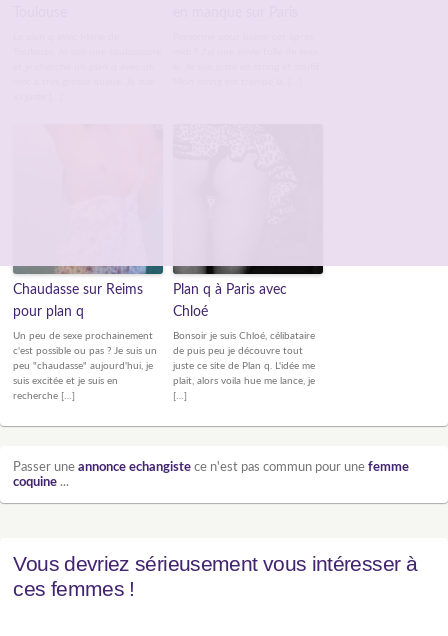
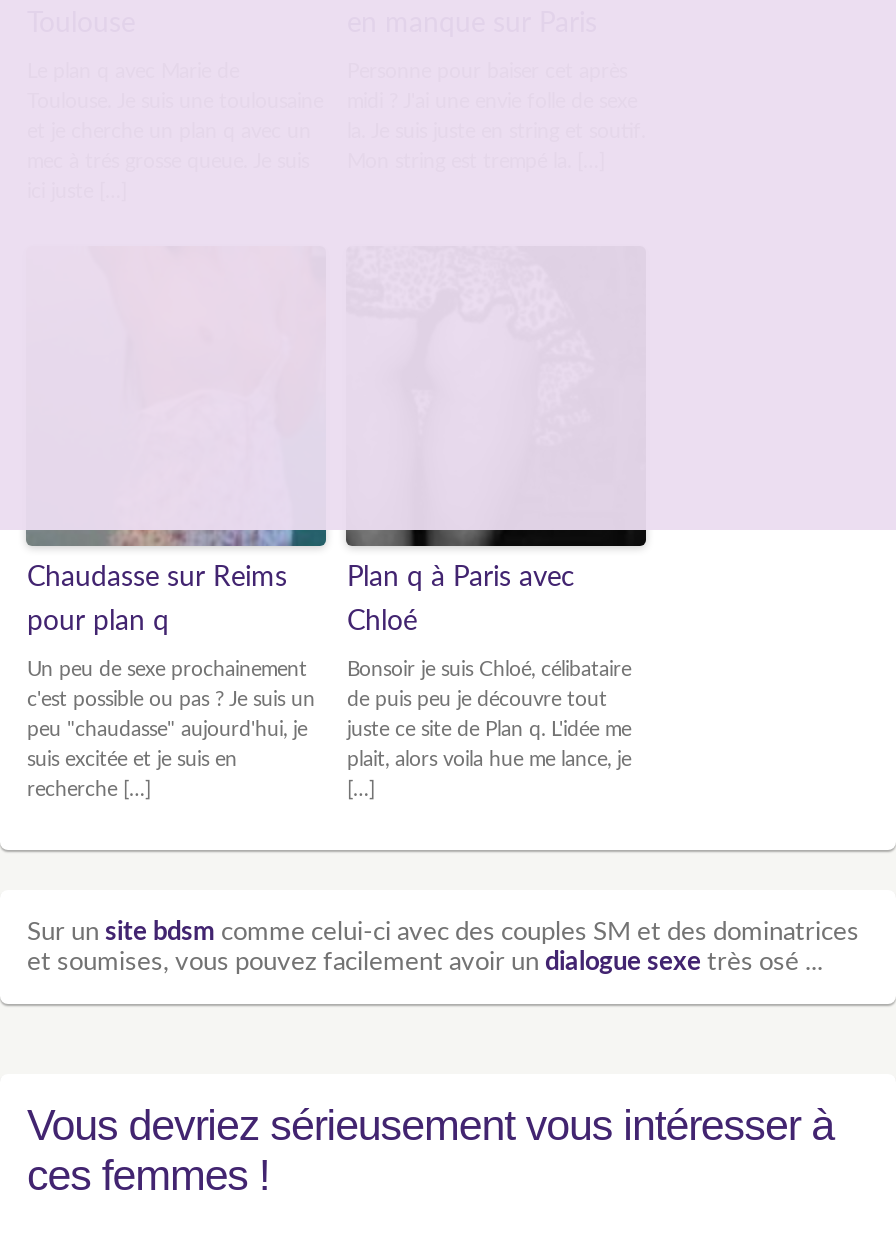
[13,461,409,489] Passer une annonce echangiste ce n'est pas commun pour une femme | coquine... -> [27,919,859,975] Sur un site bdsm comme celui-ci avec des couples SM et des dominatrices | et soumises, vous pouvez facilement avoir un dialogue sexe très osé ...

